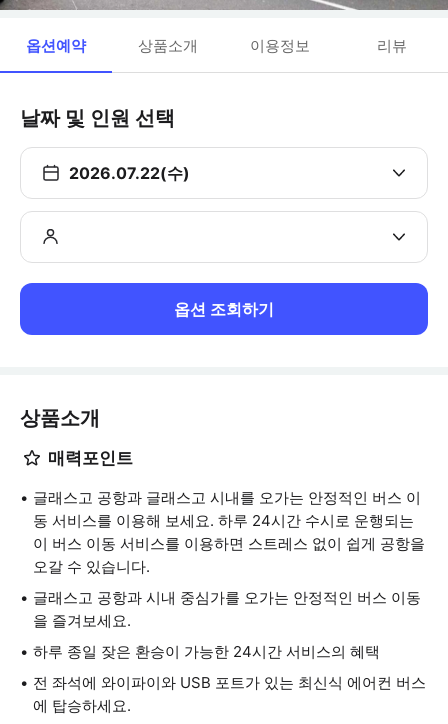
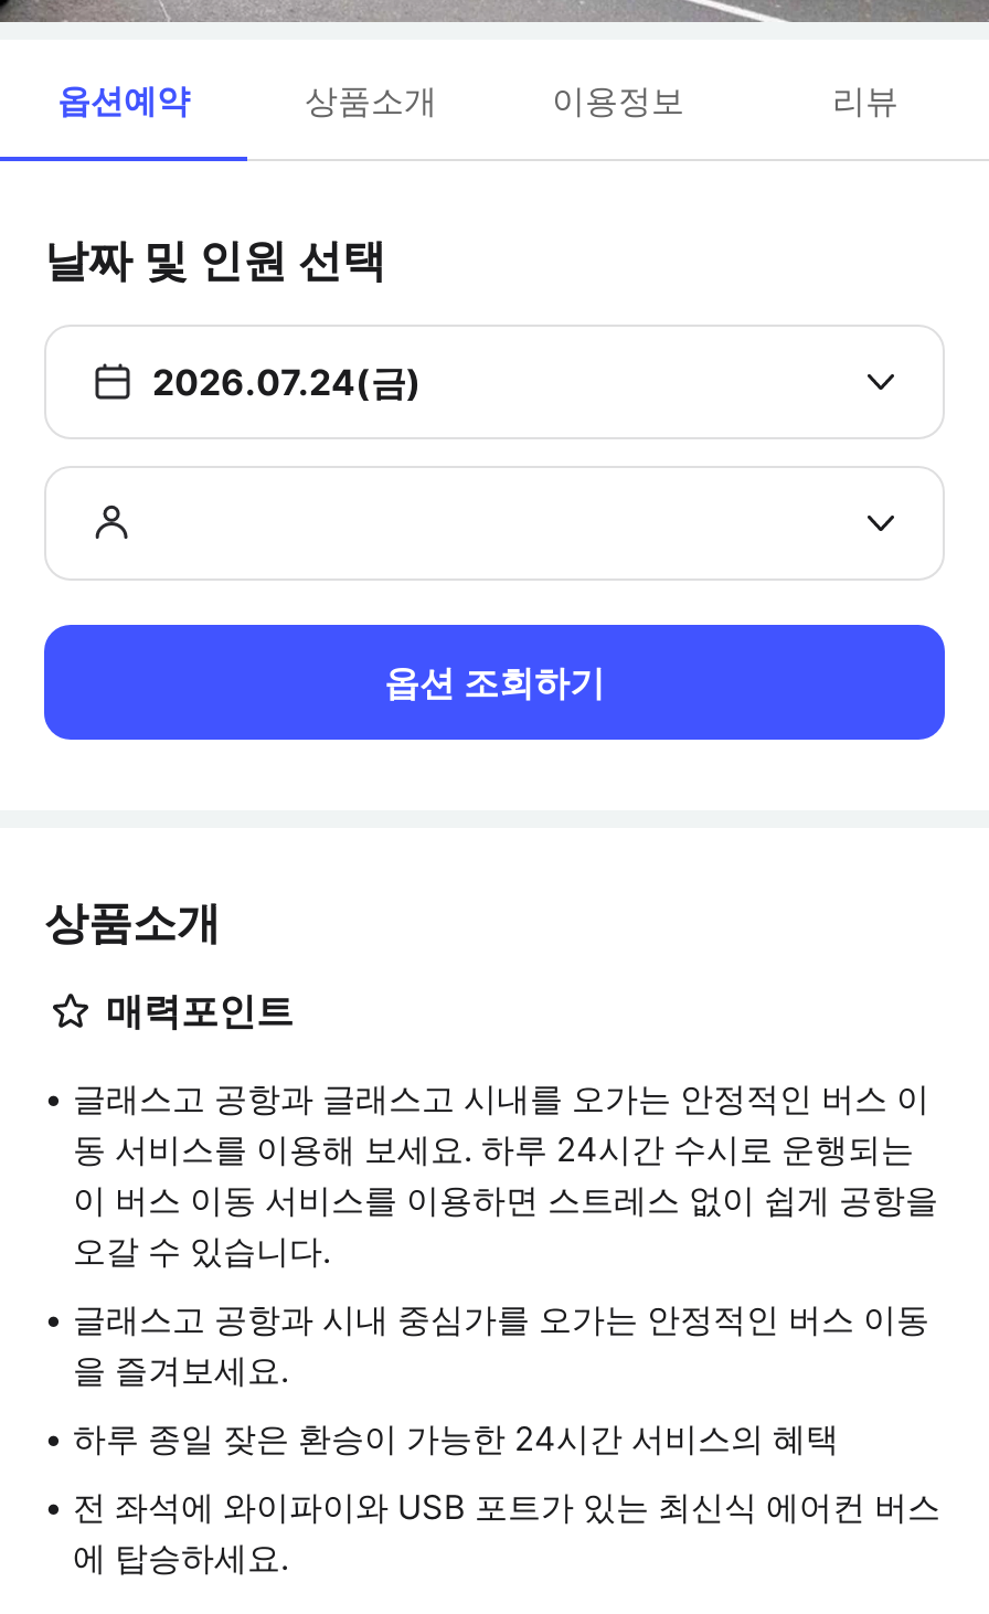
[69,163,190,183] 2026.07.22(수) -> [152,360,422,404] 2026.07.24(금)

